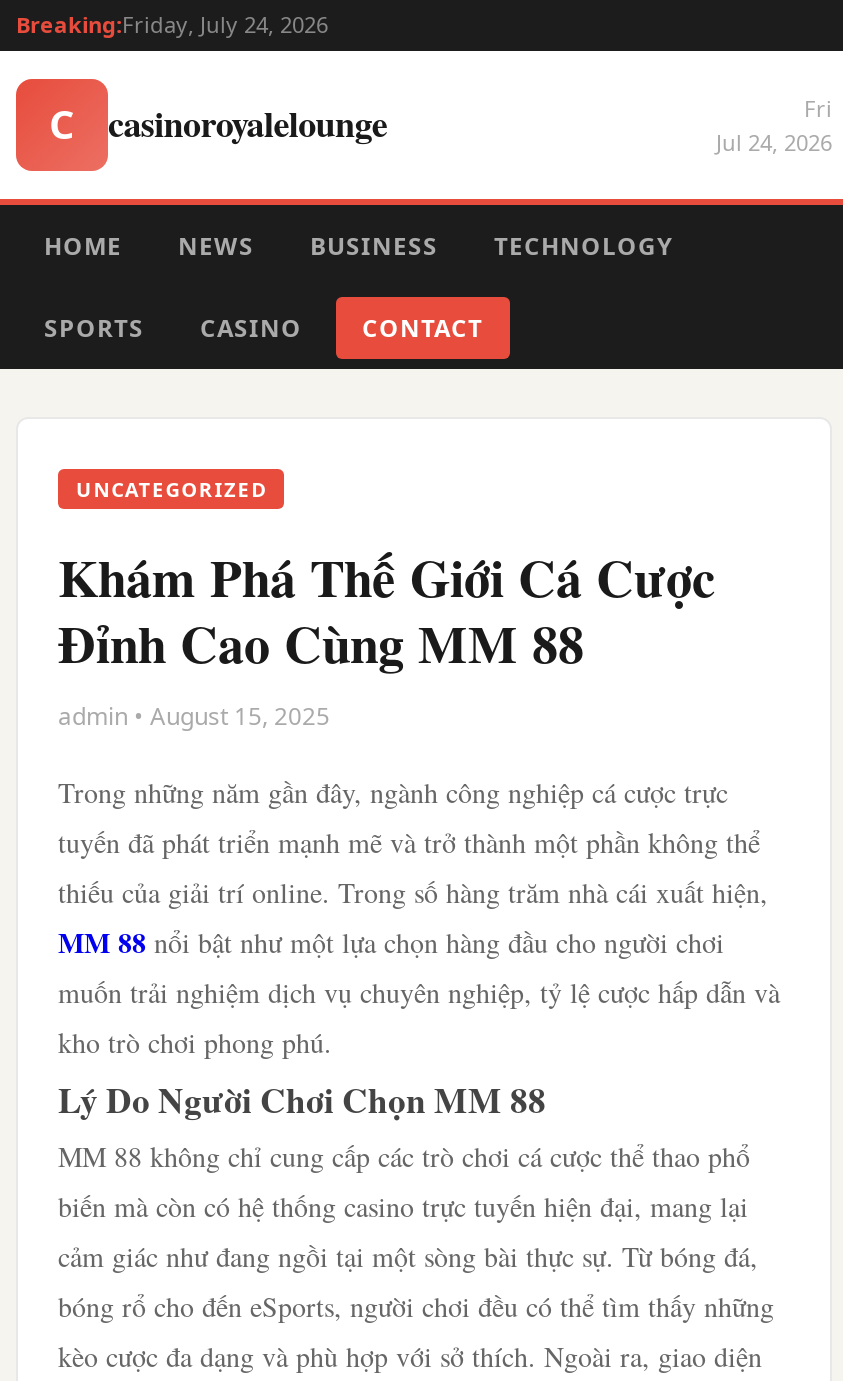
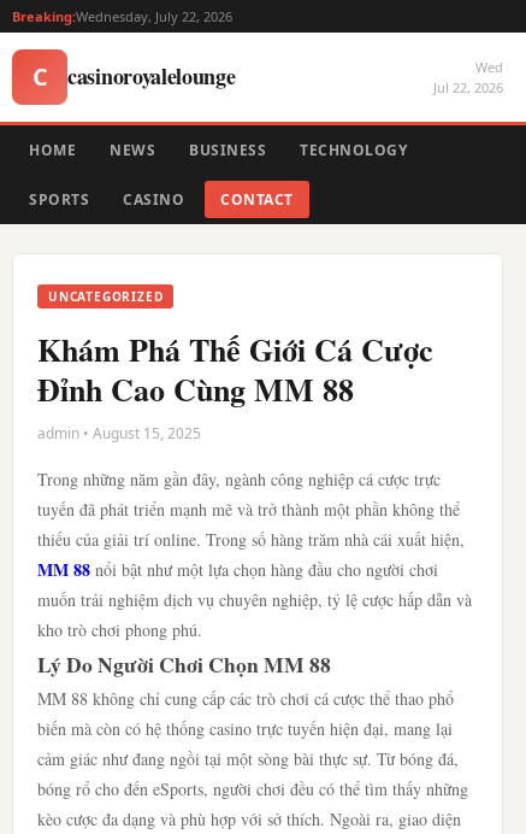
[16,9,328,39] Breaking:Friday, July 24, 2026 -> [12,7,232,25] Breaking:Wednesday, July 22, 2026
[716,93,832,157] Fri | Jul 24, 2026 -> [433,58,503,96] Wed | Jul 22, 2026

